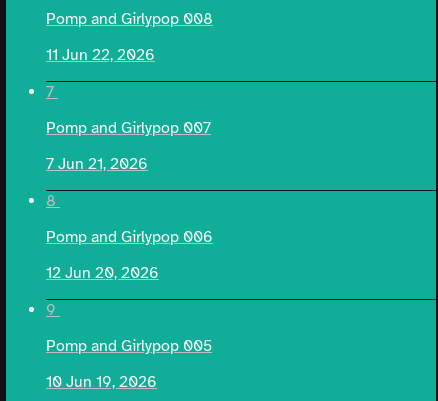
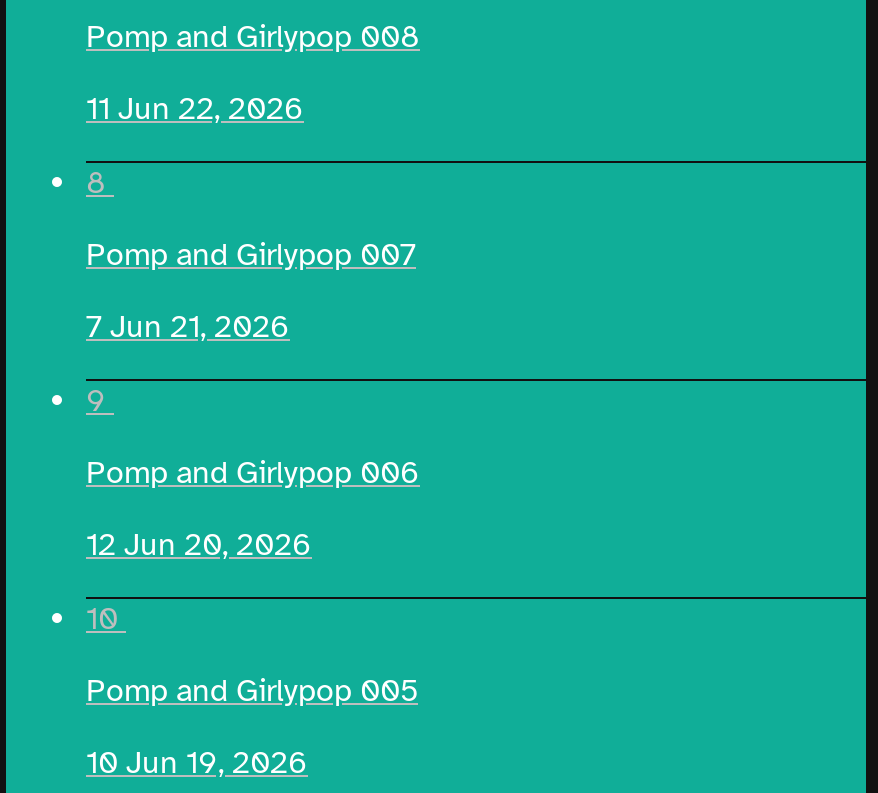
[46,82,54,102] 7 -> [86,162,106,202] 8
[46,191,56,211] 8 -> [86,380,106,420] 9
[46,300,56,320] 9 -> [86,598,118,638] 10

